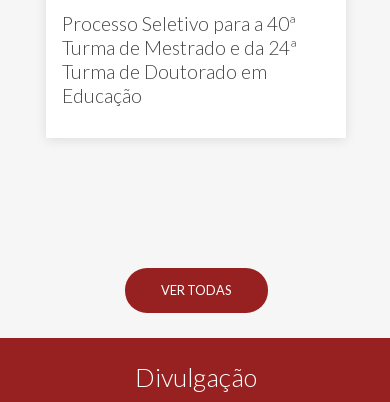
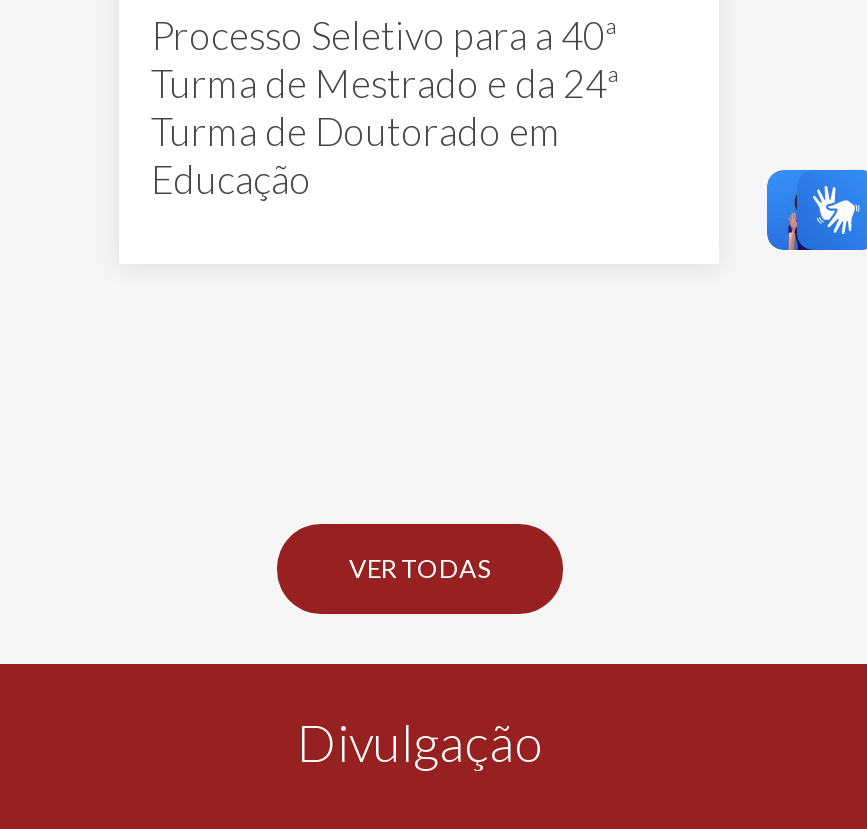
none -> [765,168,861,252] [image]

